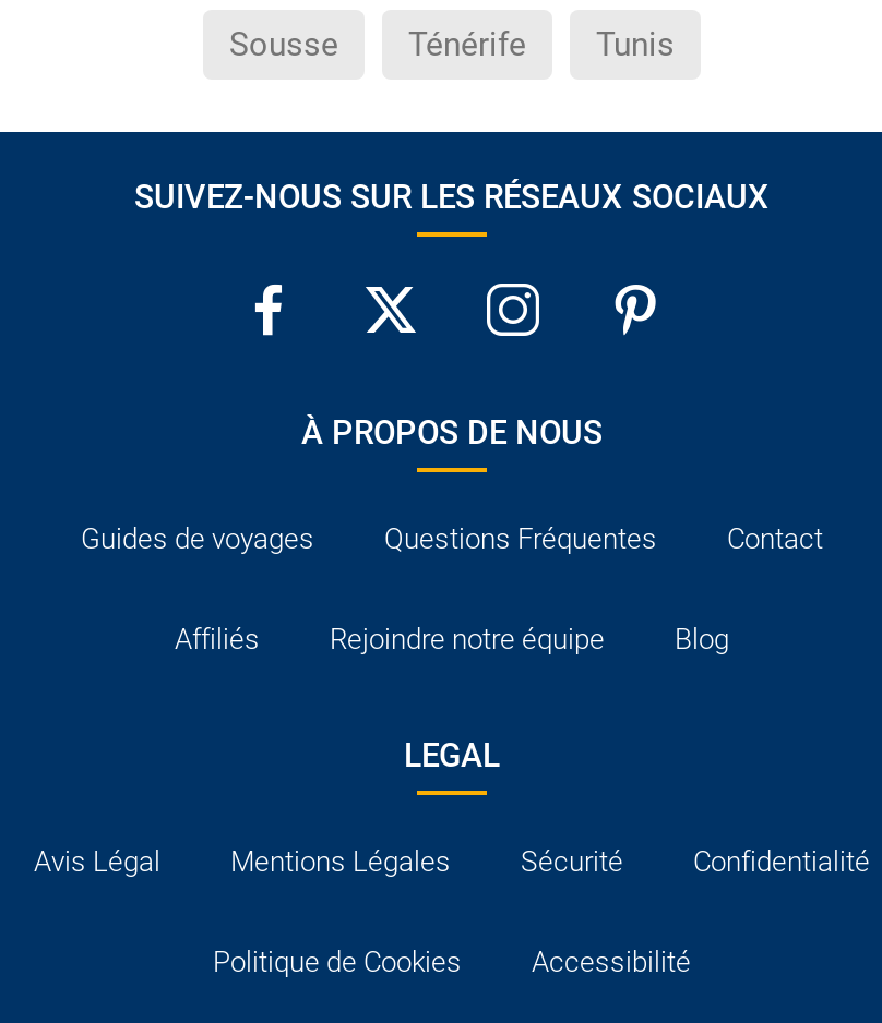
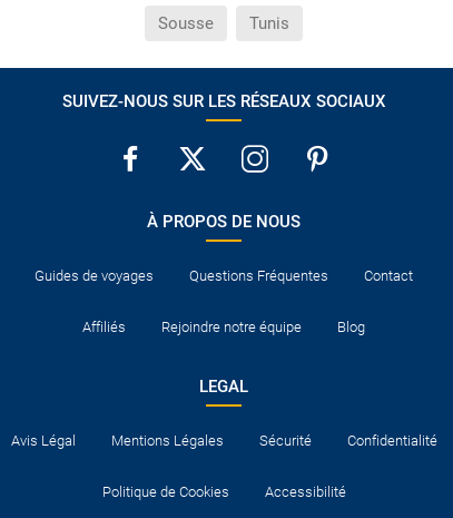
[408,25,526,64] Ténérife -> none

